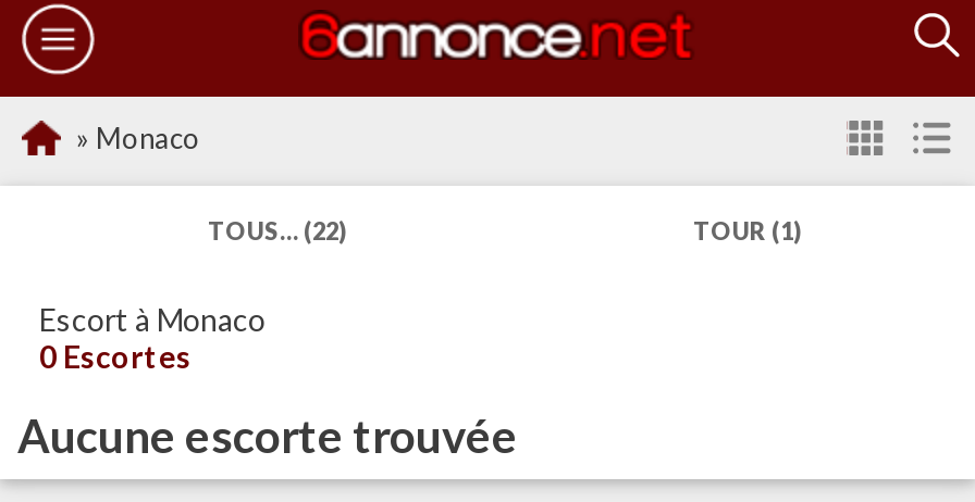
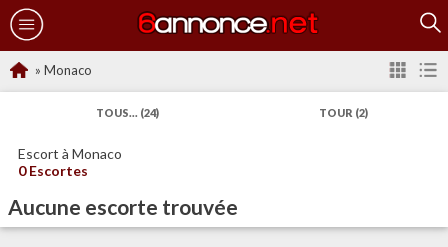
[208,216,345,244] TOUS... (22) -> [95,106,158,119] TOUS... (24)
[693,216,800,244] TOUR (1) -> [318,106,367,119] TOUR (2)

